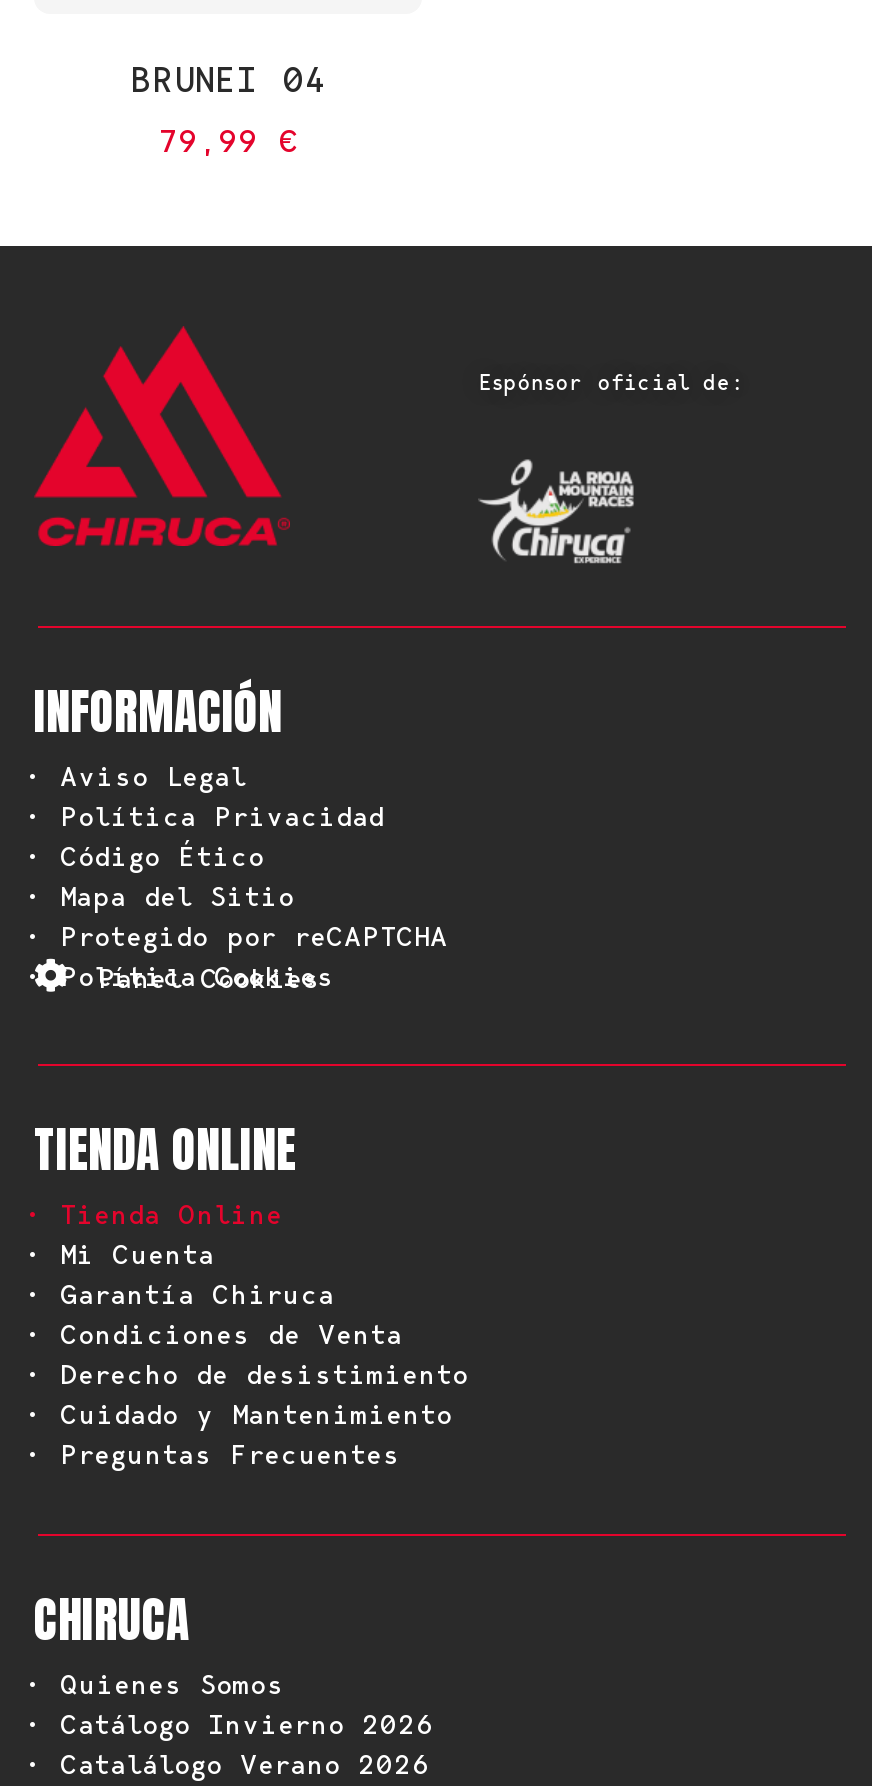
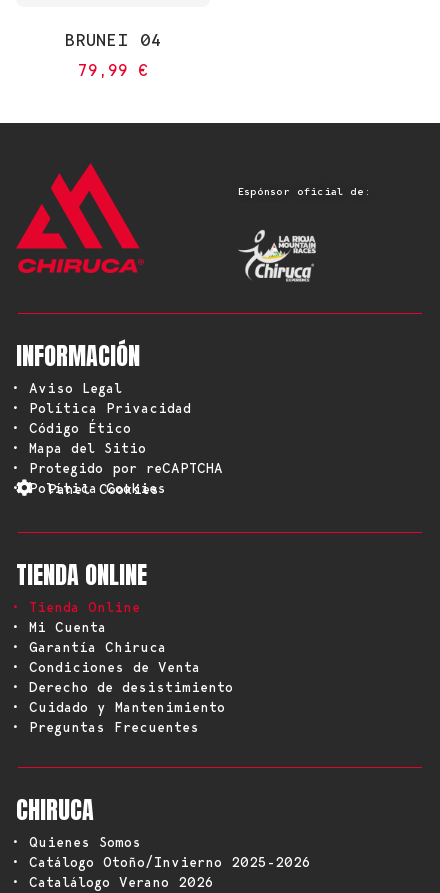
[24,1708,434,1740] • Catálogo Invierno 2026 -> [11,854,311,870] • Catálogo Otoño/Invierno 2025-2026

